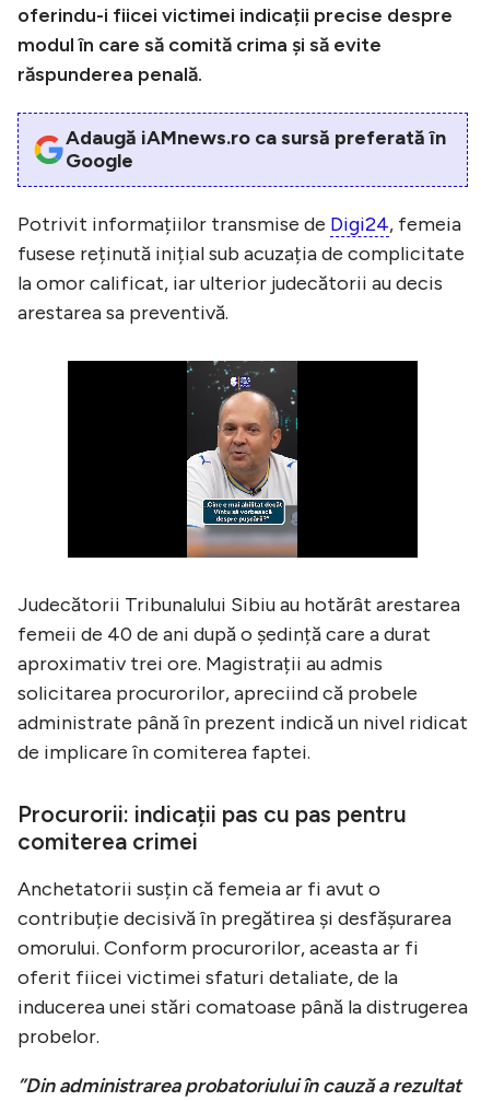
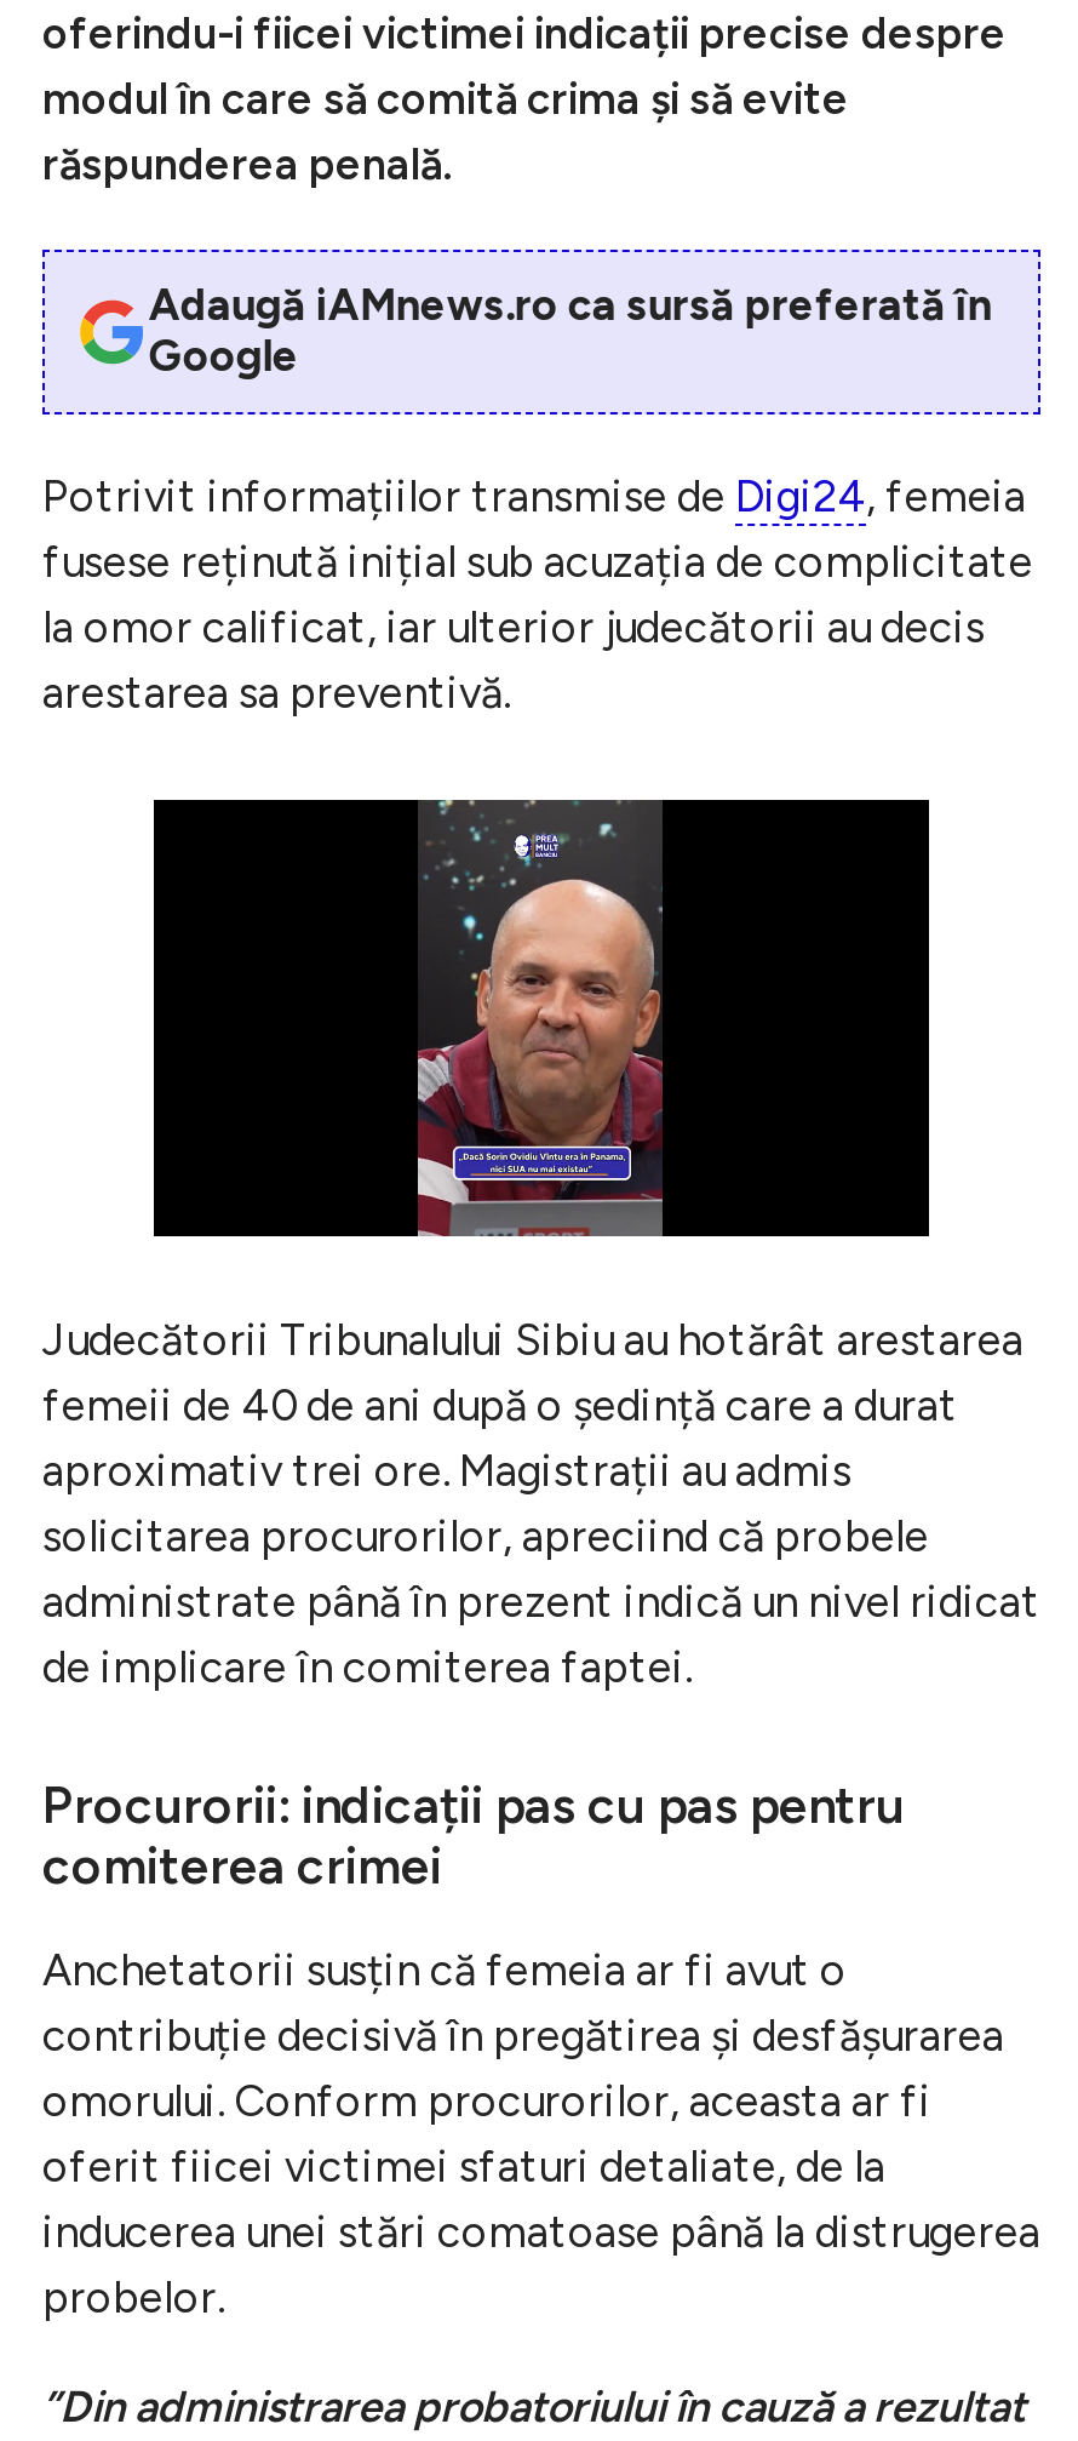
[186,361,298,558] [image] -> [415,798,663,1236] [image]

